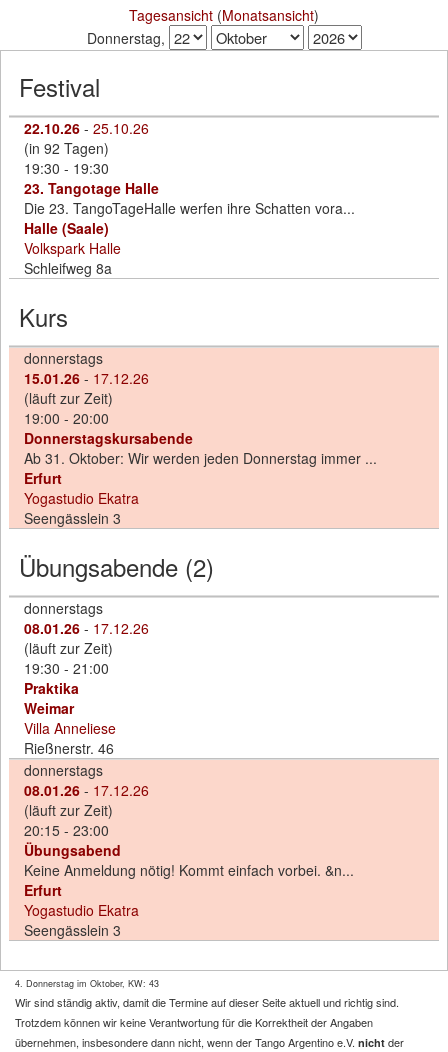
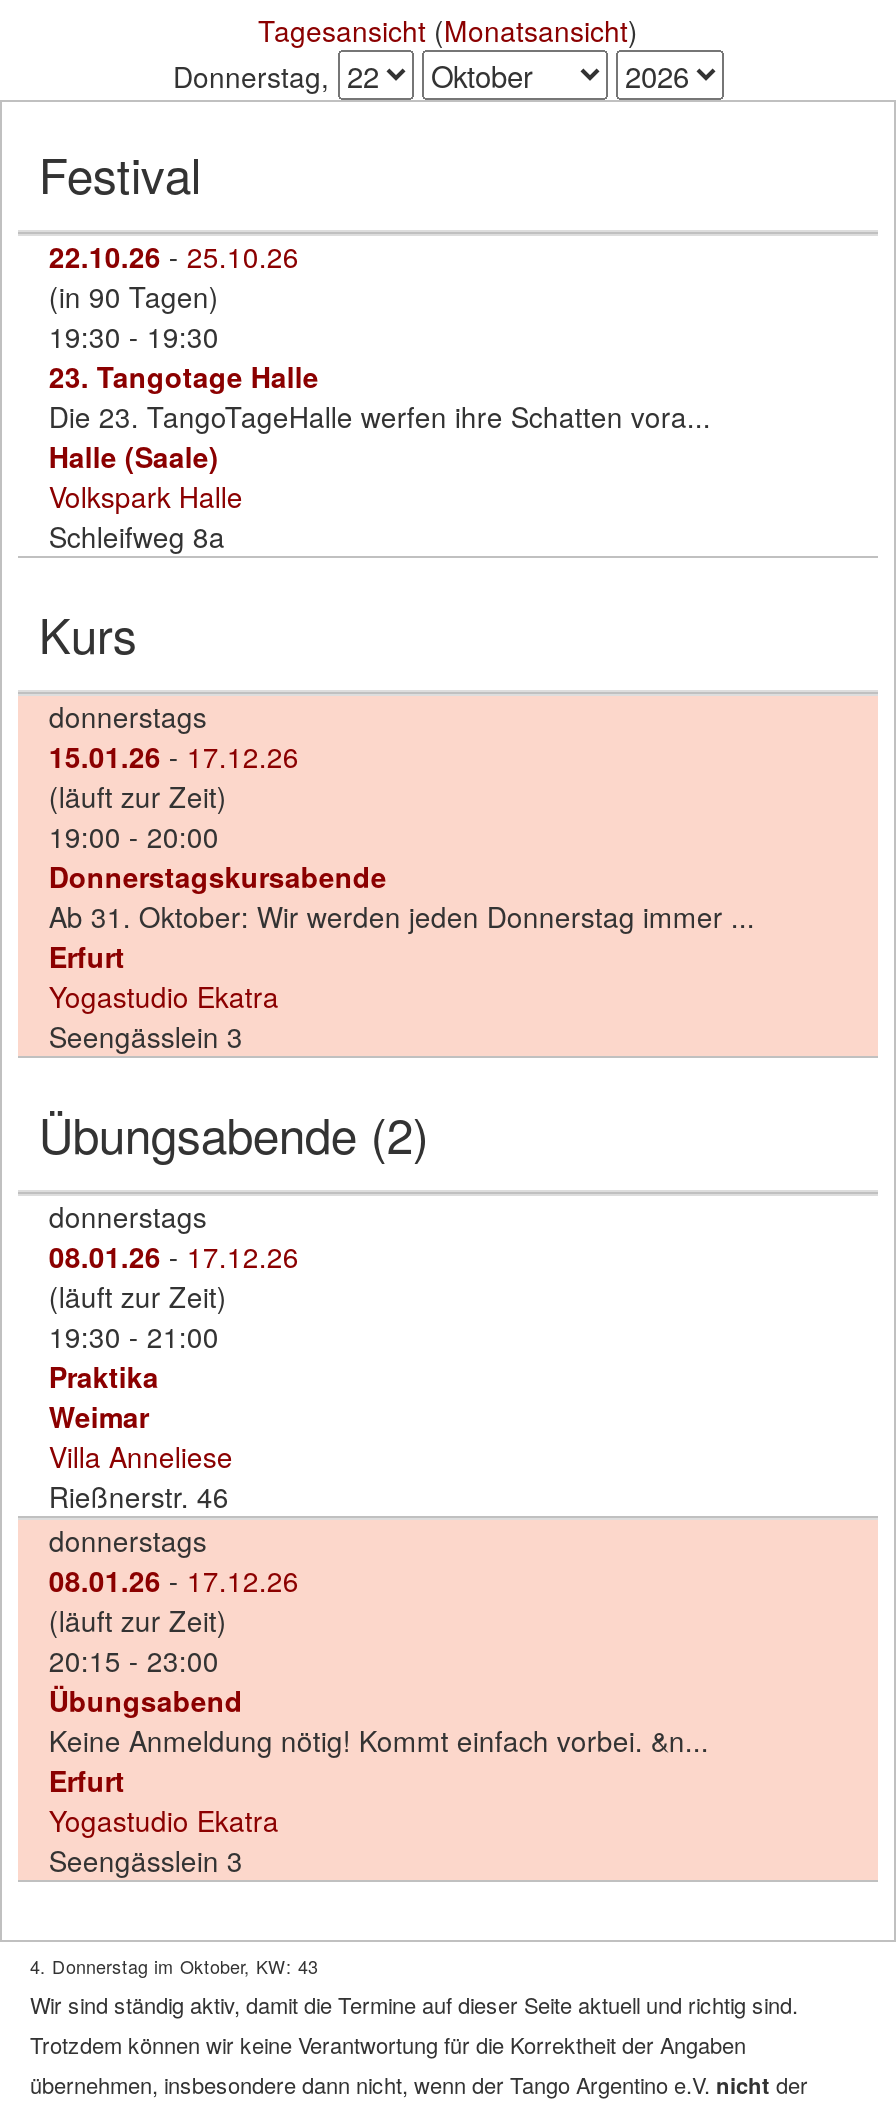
[24,138,109,158] (in 92 Tagen) -> [49,277,219,317] (in 90 Tagen)

